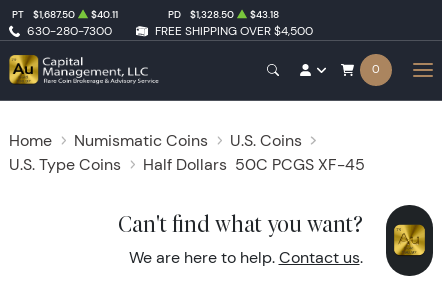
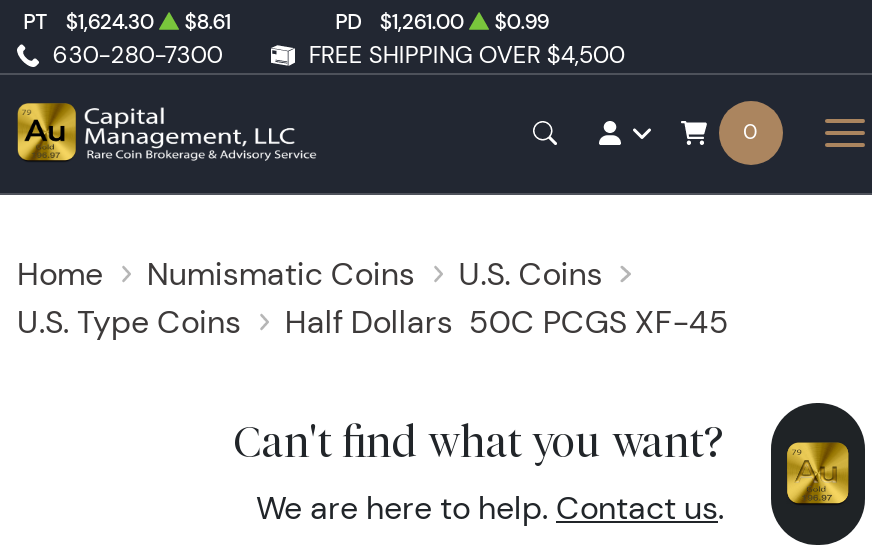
[33,8,75,21] $1,687.50 -> [66,9,154,35] $1,624.30
[91,8,118,21] $40.11 -> [185,9,231,35] $8.61
[190,8,234,21] $1,328.50 -> [380,9,464,35] $1,261.00
[250,8,279,21] $43.18 -> [495,9,549,35] $0.99

